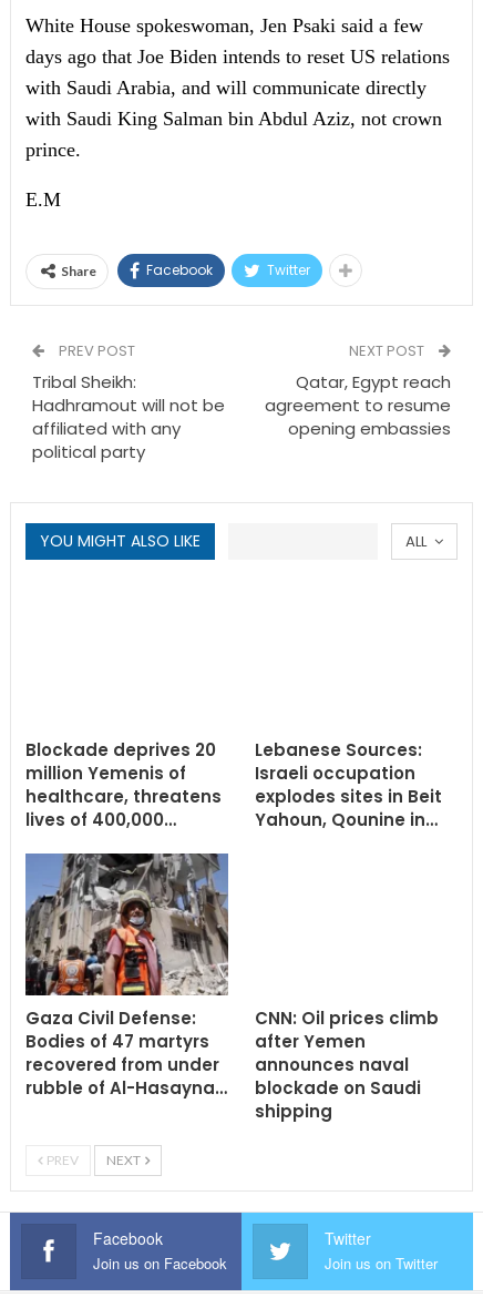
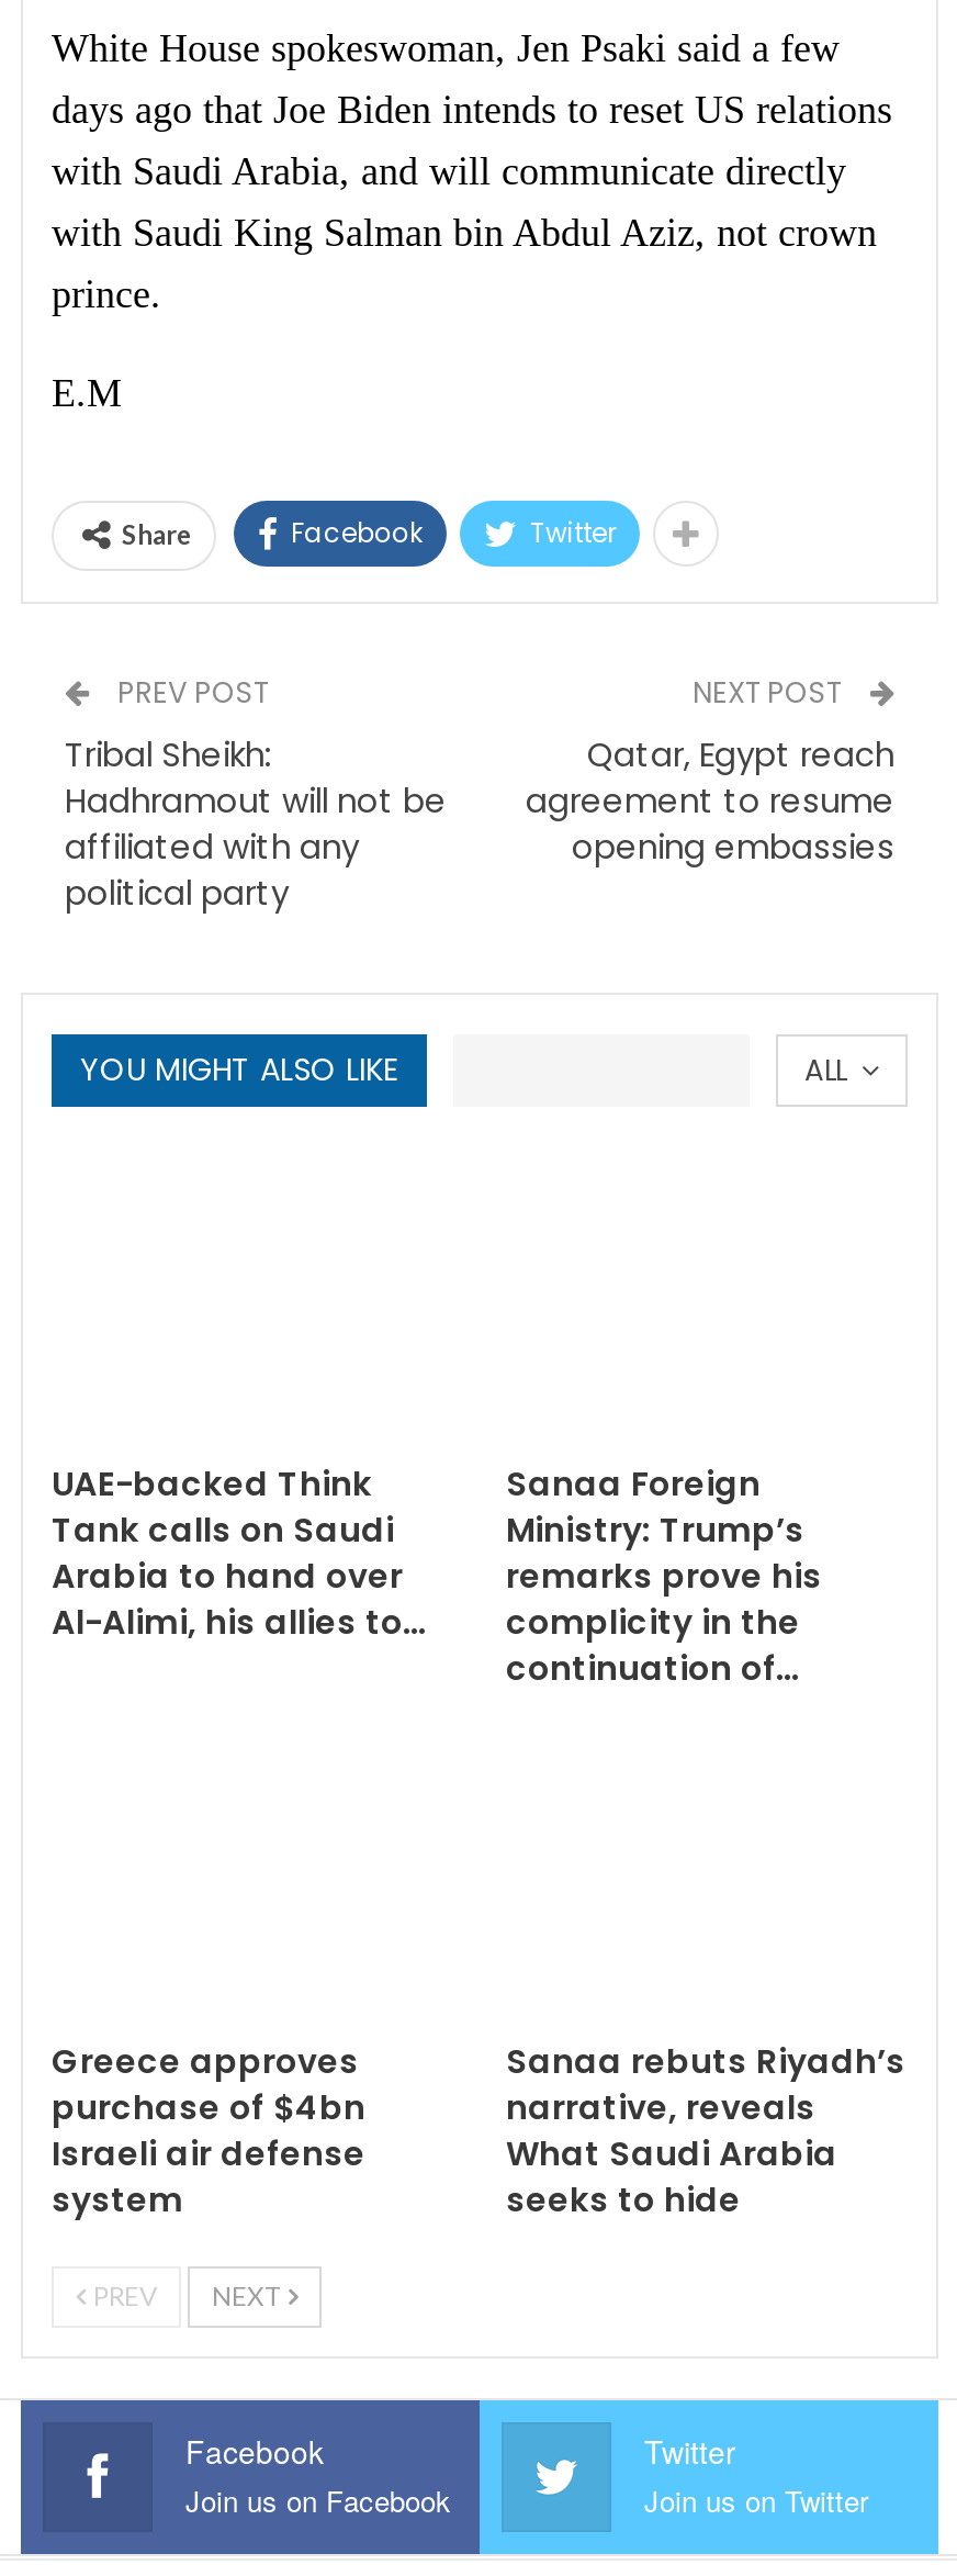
[25,738,222,831] Blockade deprives 20 | million Yemenis of | healthcare, threatens | lives of 400,000… -> [52,1460,427,1644] UAE-backed Think | Tank calls on Saudi | Arabia to hand over | Al-Alimi, his allies to…
[255,738,442,831] Lebanese Sources: | Israeli occupation | explodes sites in Beit | Yahoun, Qounine in… -> [506,1460,822,1691] Sanaa Foreign | Ministry: Trump’s | remarks prove his | complicity in the | continuation of…
[24,852,229,997] [image] -> none
[25,1006,227,1099] Gaza Civil Defense: | Bodies of 47 martyrs | recovered from under | rubble of Al-Hasayna… -> [52,2038,365,2222] Greece approves | purchase of $4bn | Israeli air defense | system
[255,1006,439,1123] CNN: Oil prices climb | after Yemen | announces naval | blockade on Saudi | shipping -> [506,2038,905,2222] Sanaa rebuts Riyadh’s | narrative, reveals | What Saudi Arabia | seeks to hide

